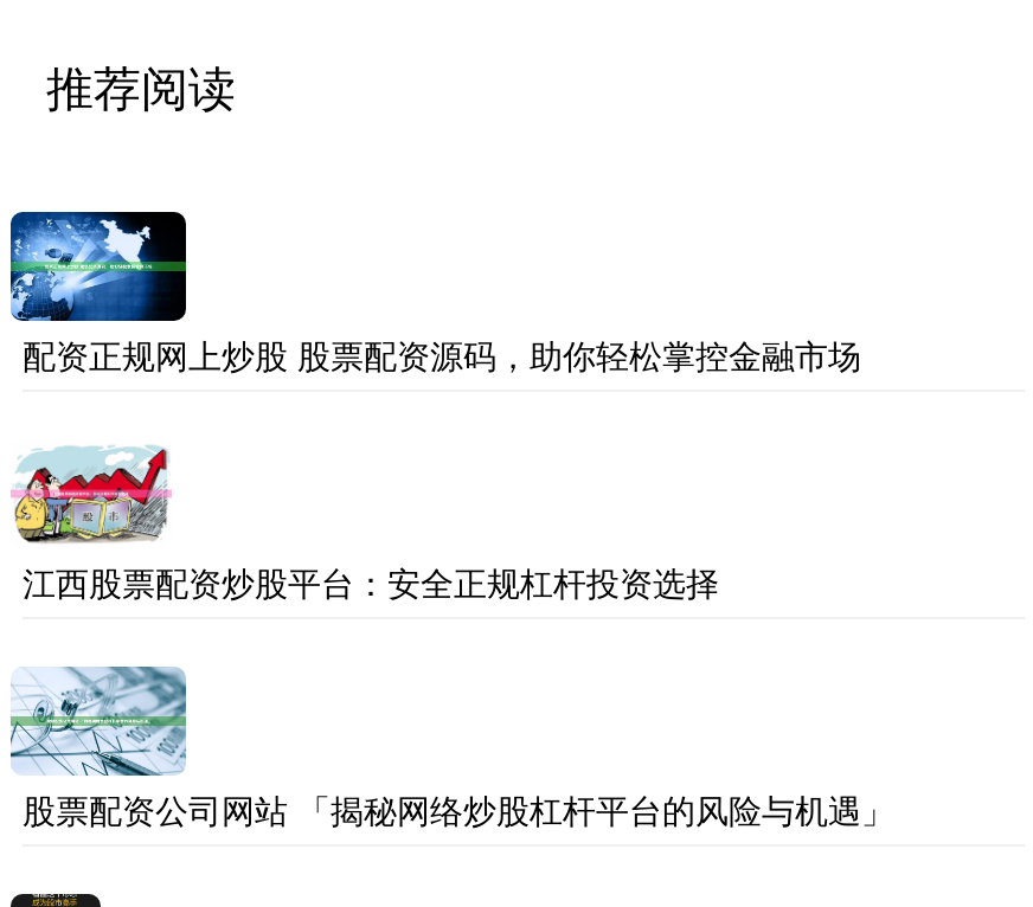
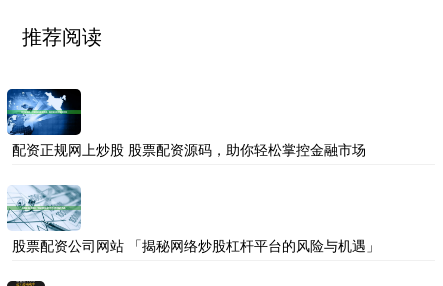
[11,440,719,606] [image] | 江西股票配资炒股平台：安全正规杠杆投资选择 -> none

